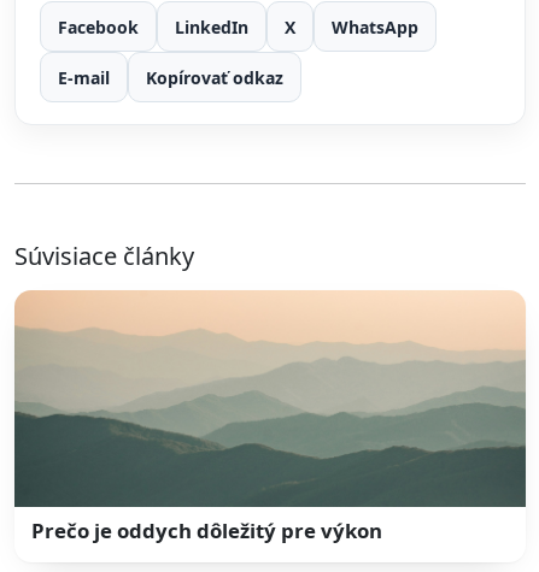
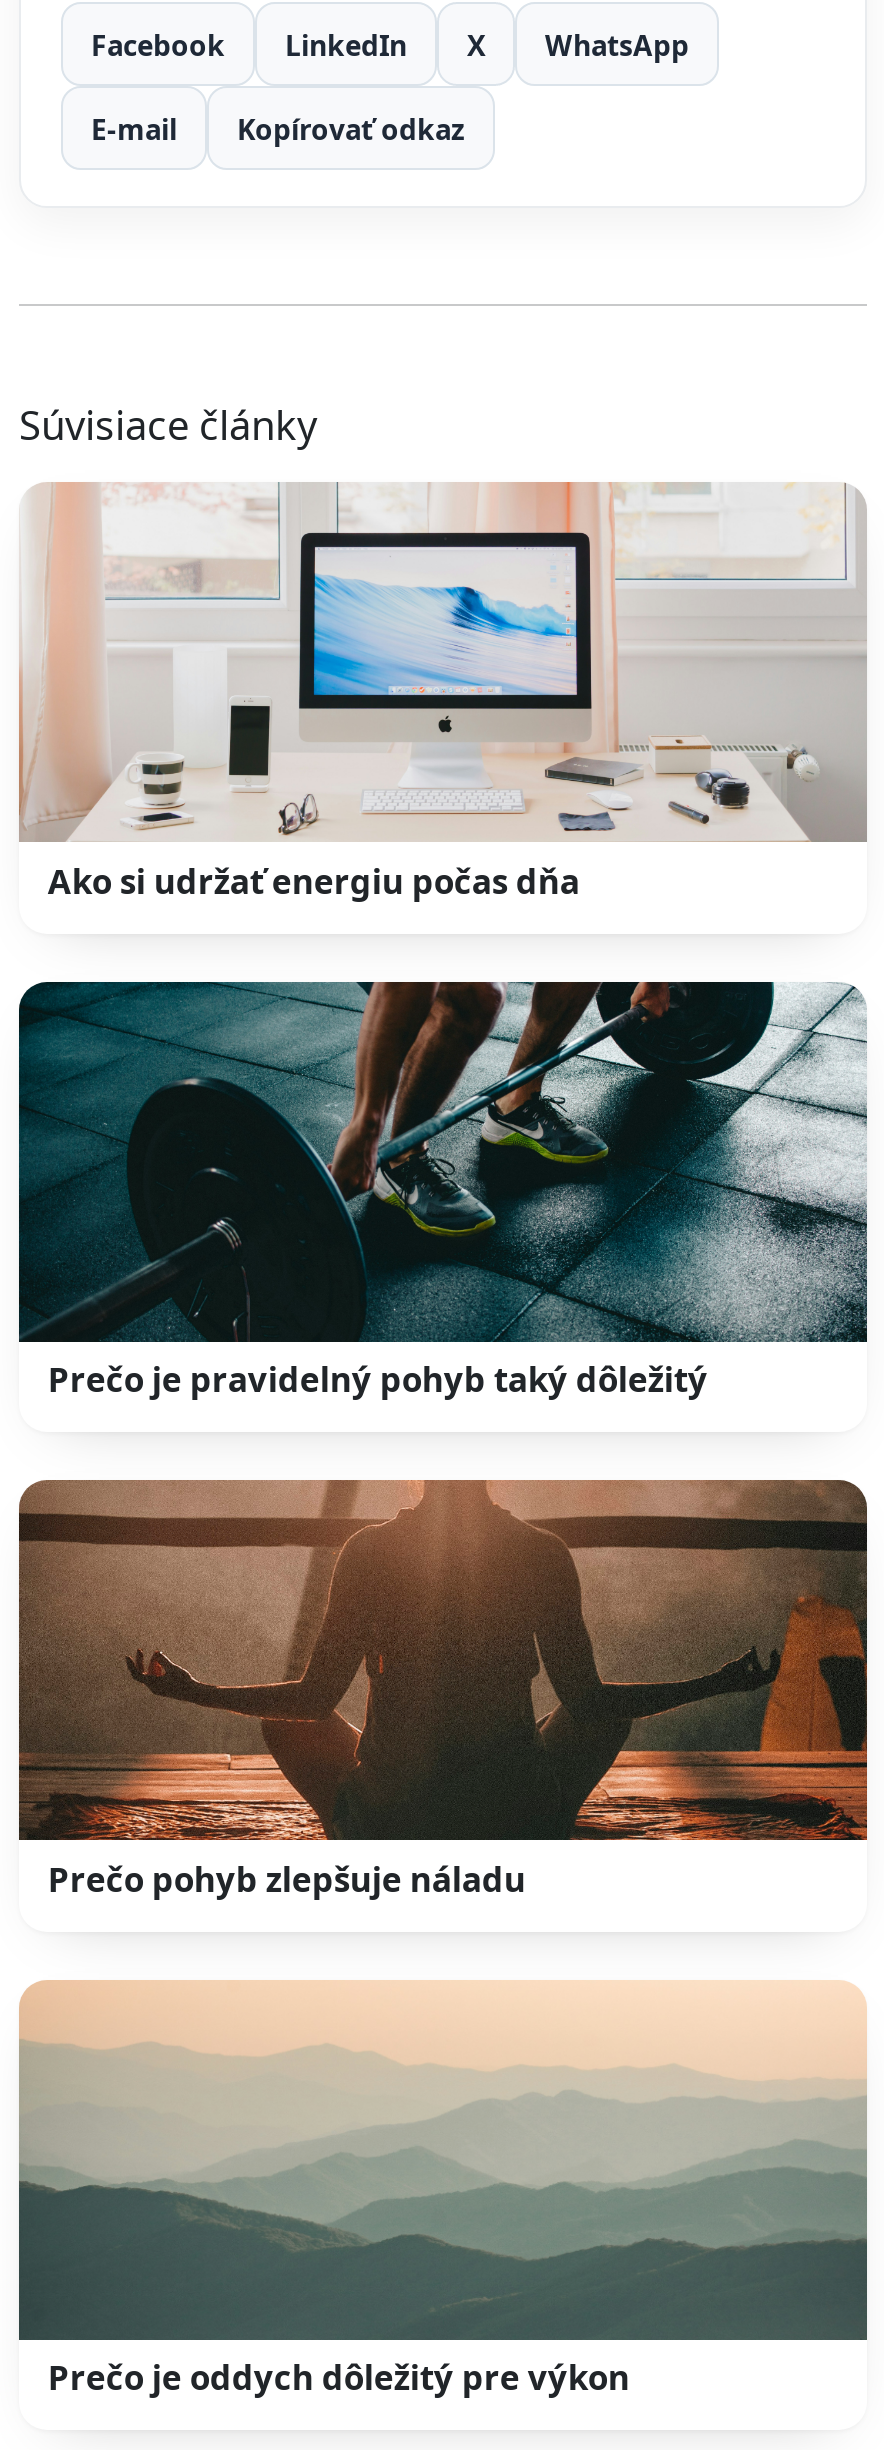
none -> [17,482,867,903] [image] | Ako si udržať energiu počas dňa
none -> [17,980,869,1402] [image] | Prečo je pravidelný pohyb taký dôležitý
none -> [17,1478,869,1902] [image] | Prečo pohyb zlepšuje náladu

